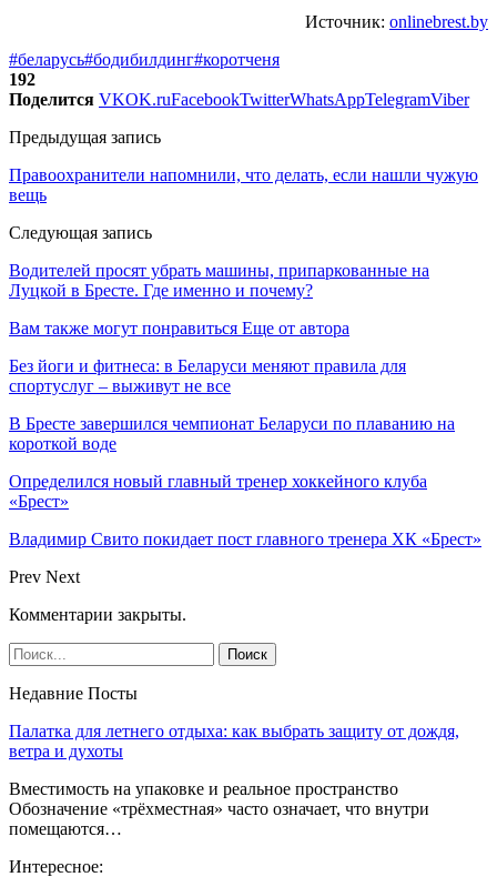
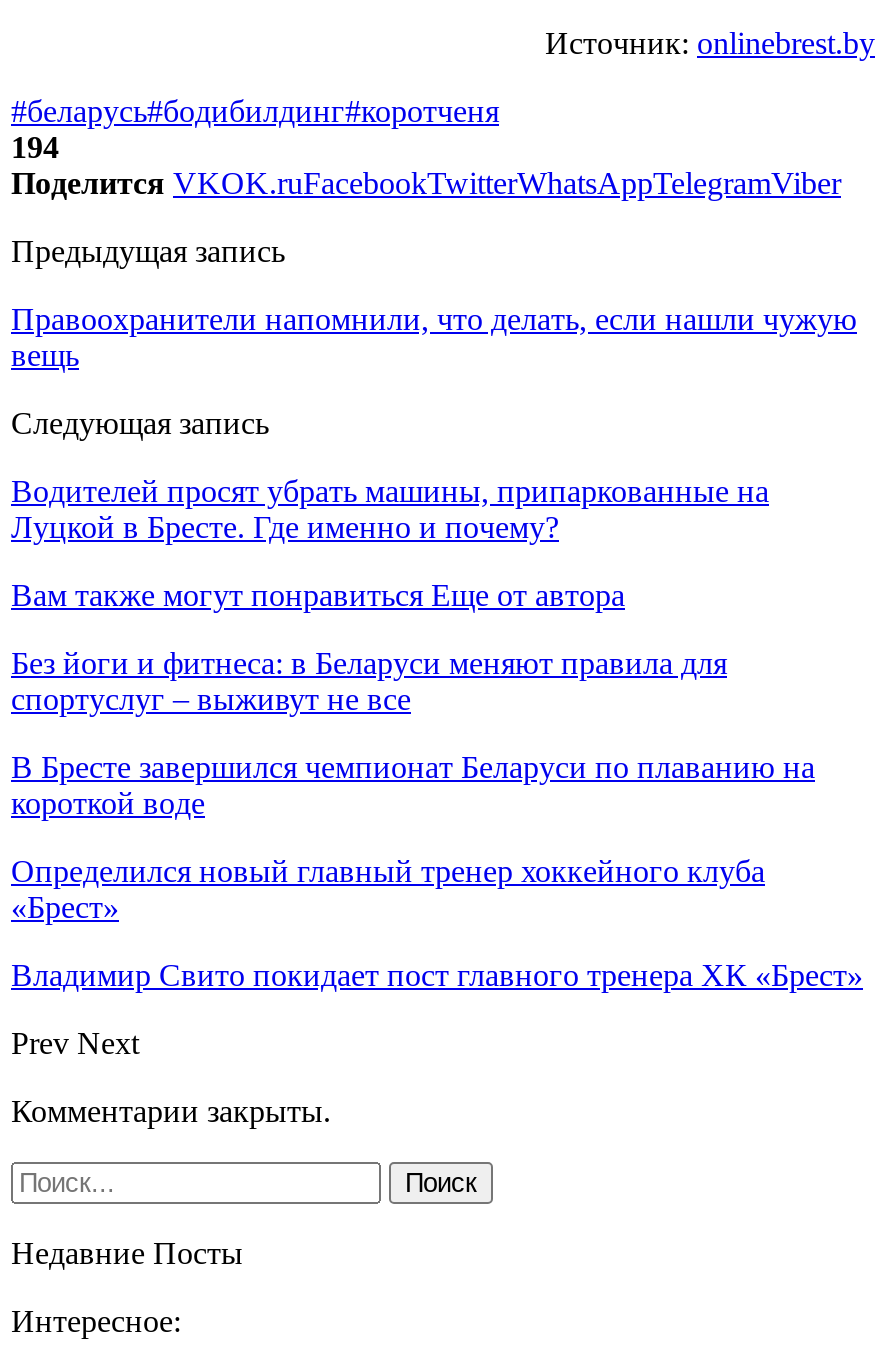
[9,70,35,89] 192 -> [11,130,59,164] 194
[9,721,459,838] Палатка для летнего отдыха: как выбрать защиту от дождя, | ветра и духоты | Вместимость на упаковке и реальное пространство | Обозначение «трёхместная» часто означает, что внутри | помещаются… -> none

